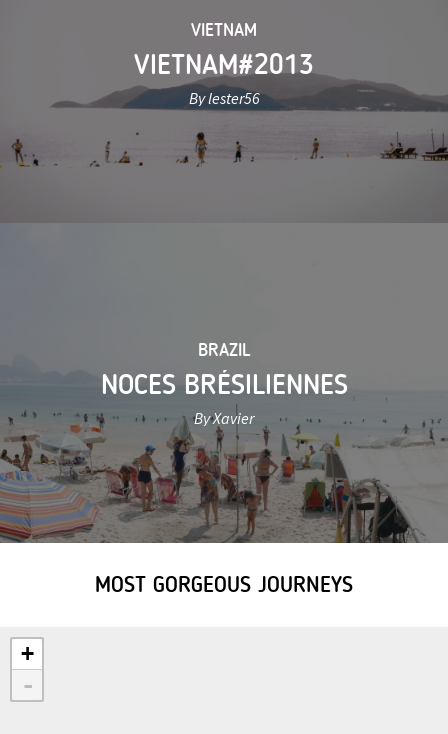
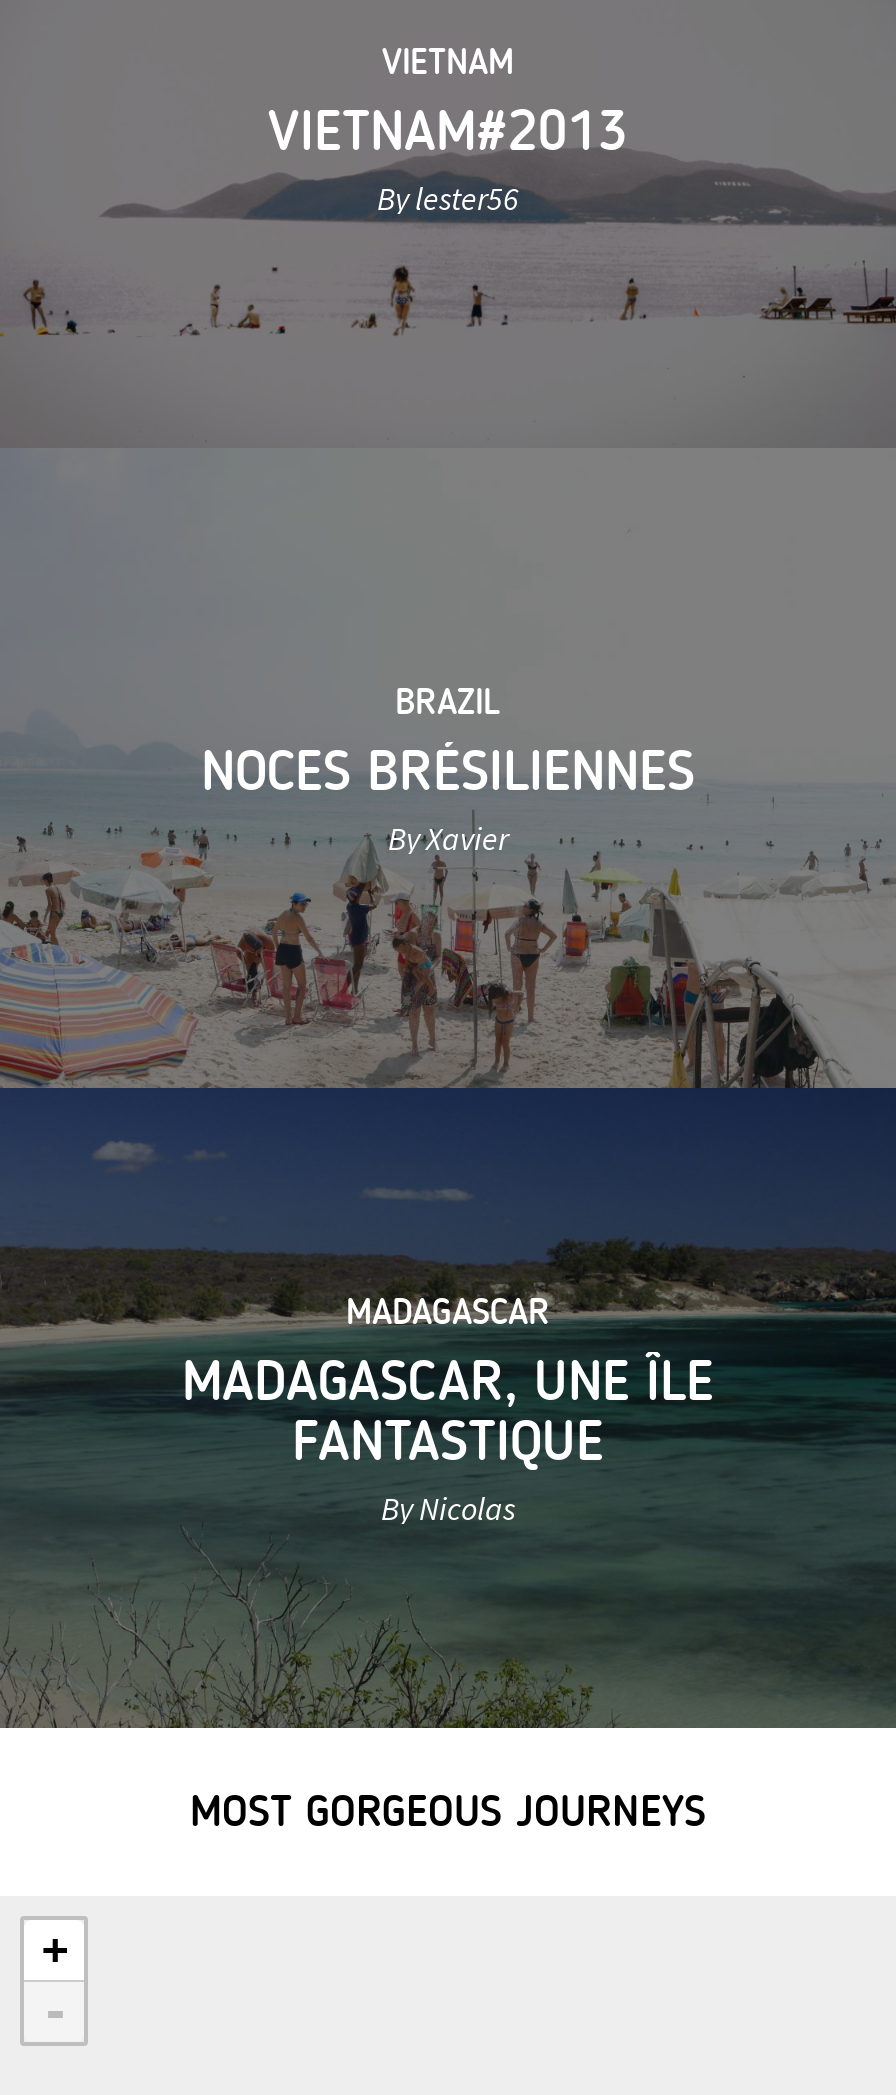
none -> [6,1086,890,1728] [image] | MADAGASCAR | MADAGASCAR, UNE ÎLE | FANTASTIQUE | By Nicolas

